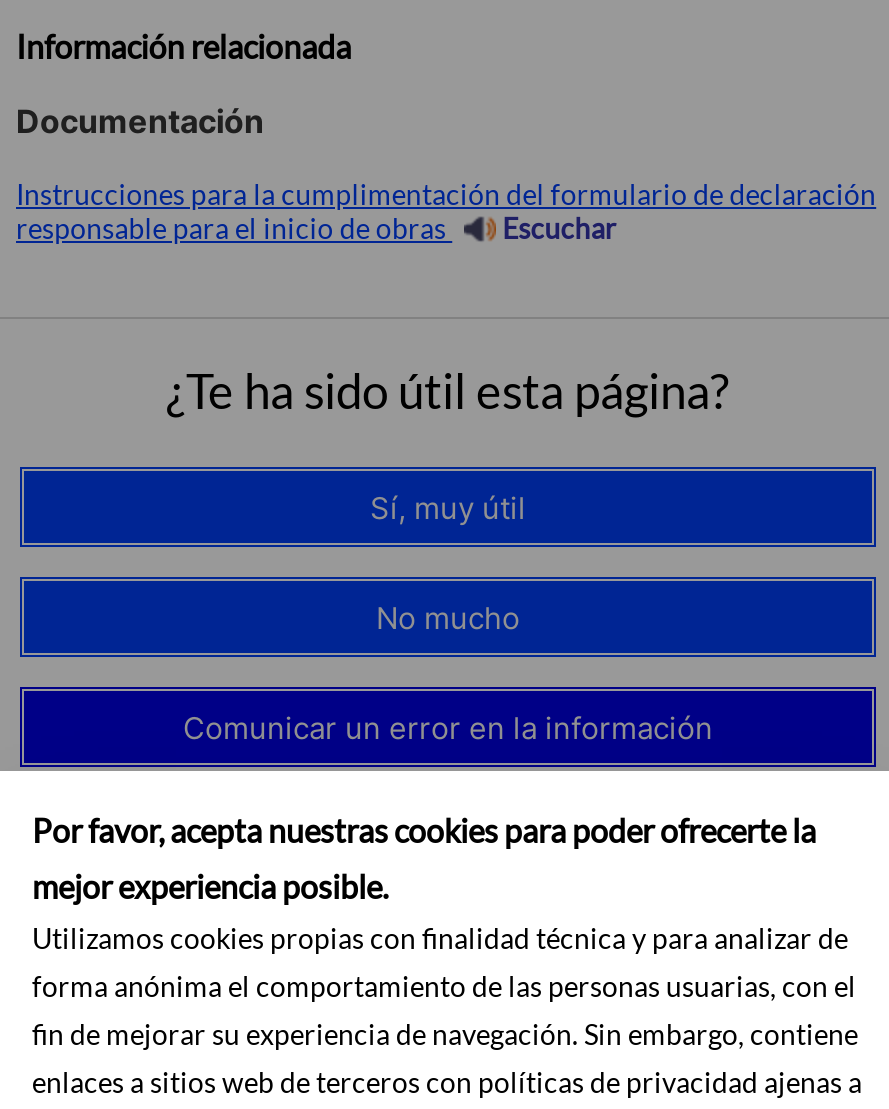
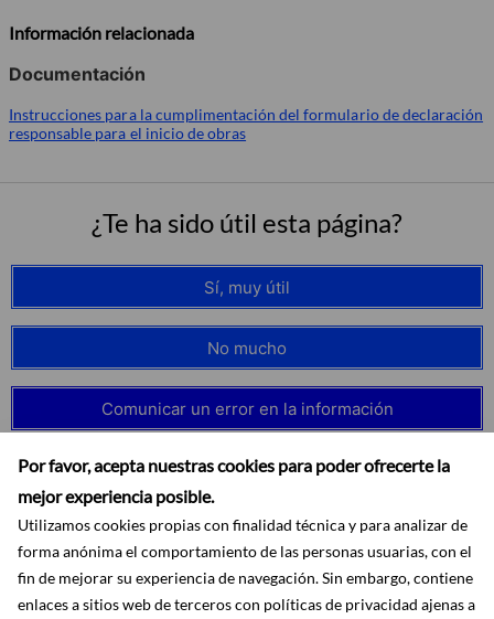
[496,212,617,246] Escuchar -> none

